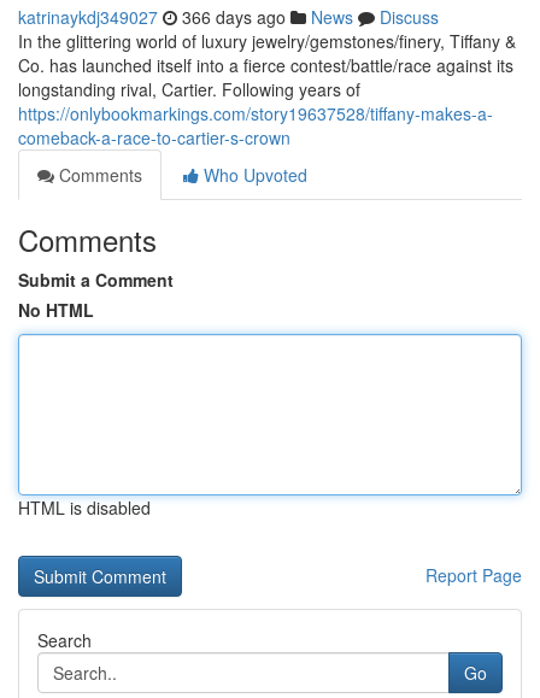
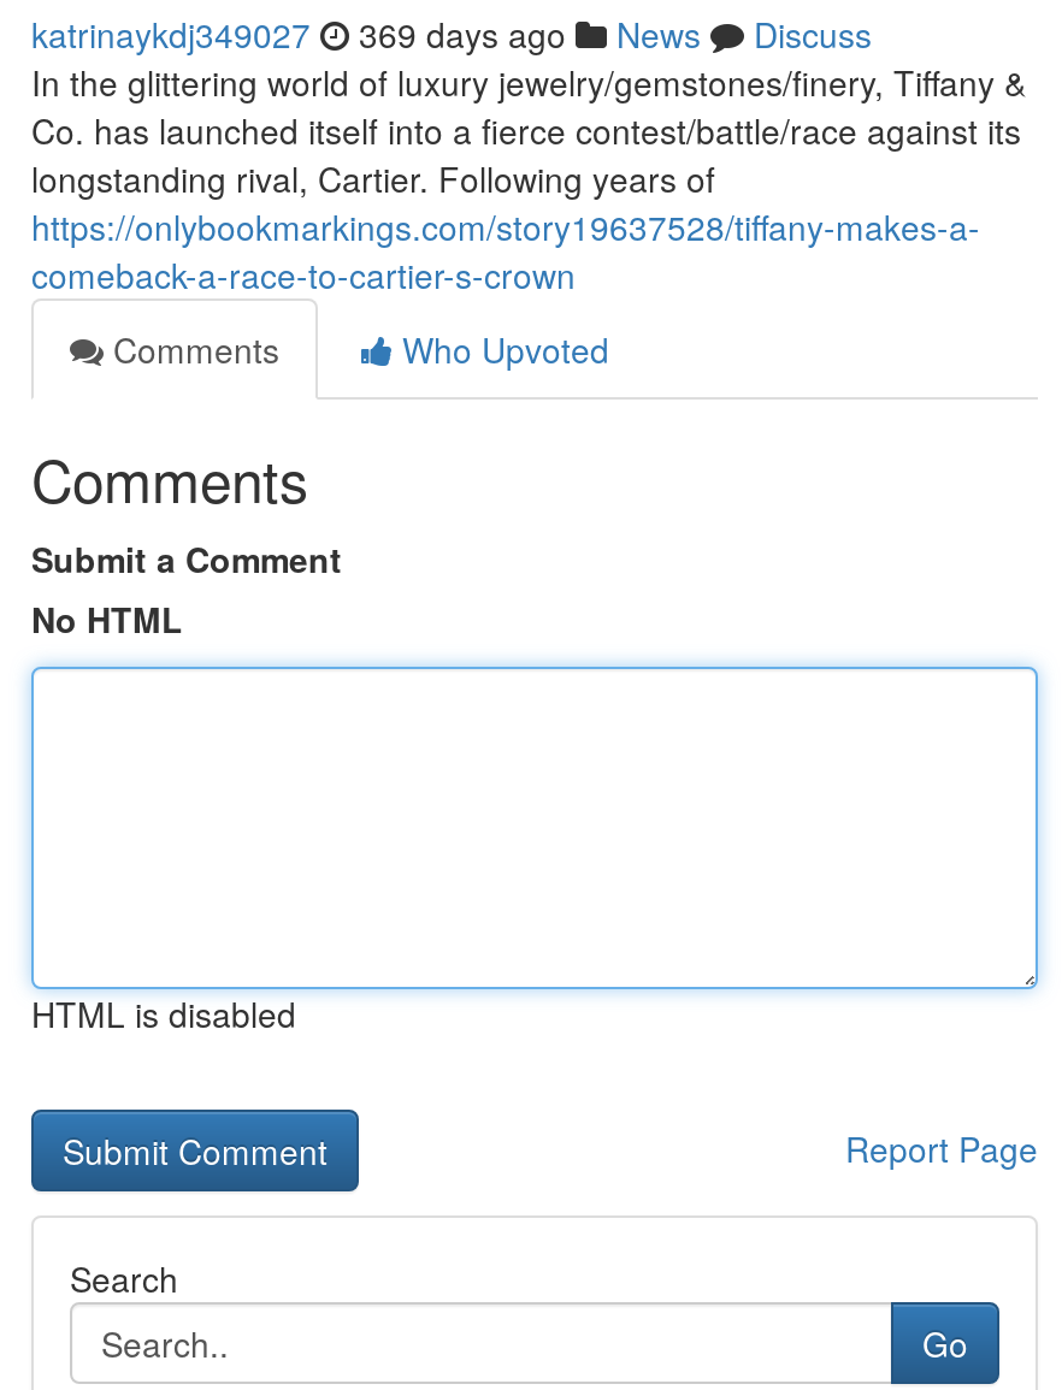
[18,5,439,29] katrinaykdj349027 366 days ago News Discuss -> [31,10,872,58] katrinaykdj349027 369 days ago News Discuss

